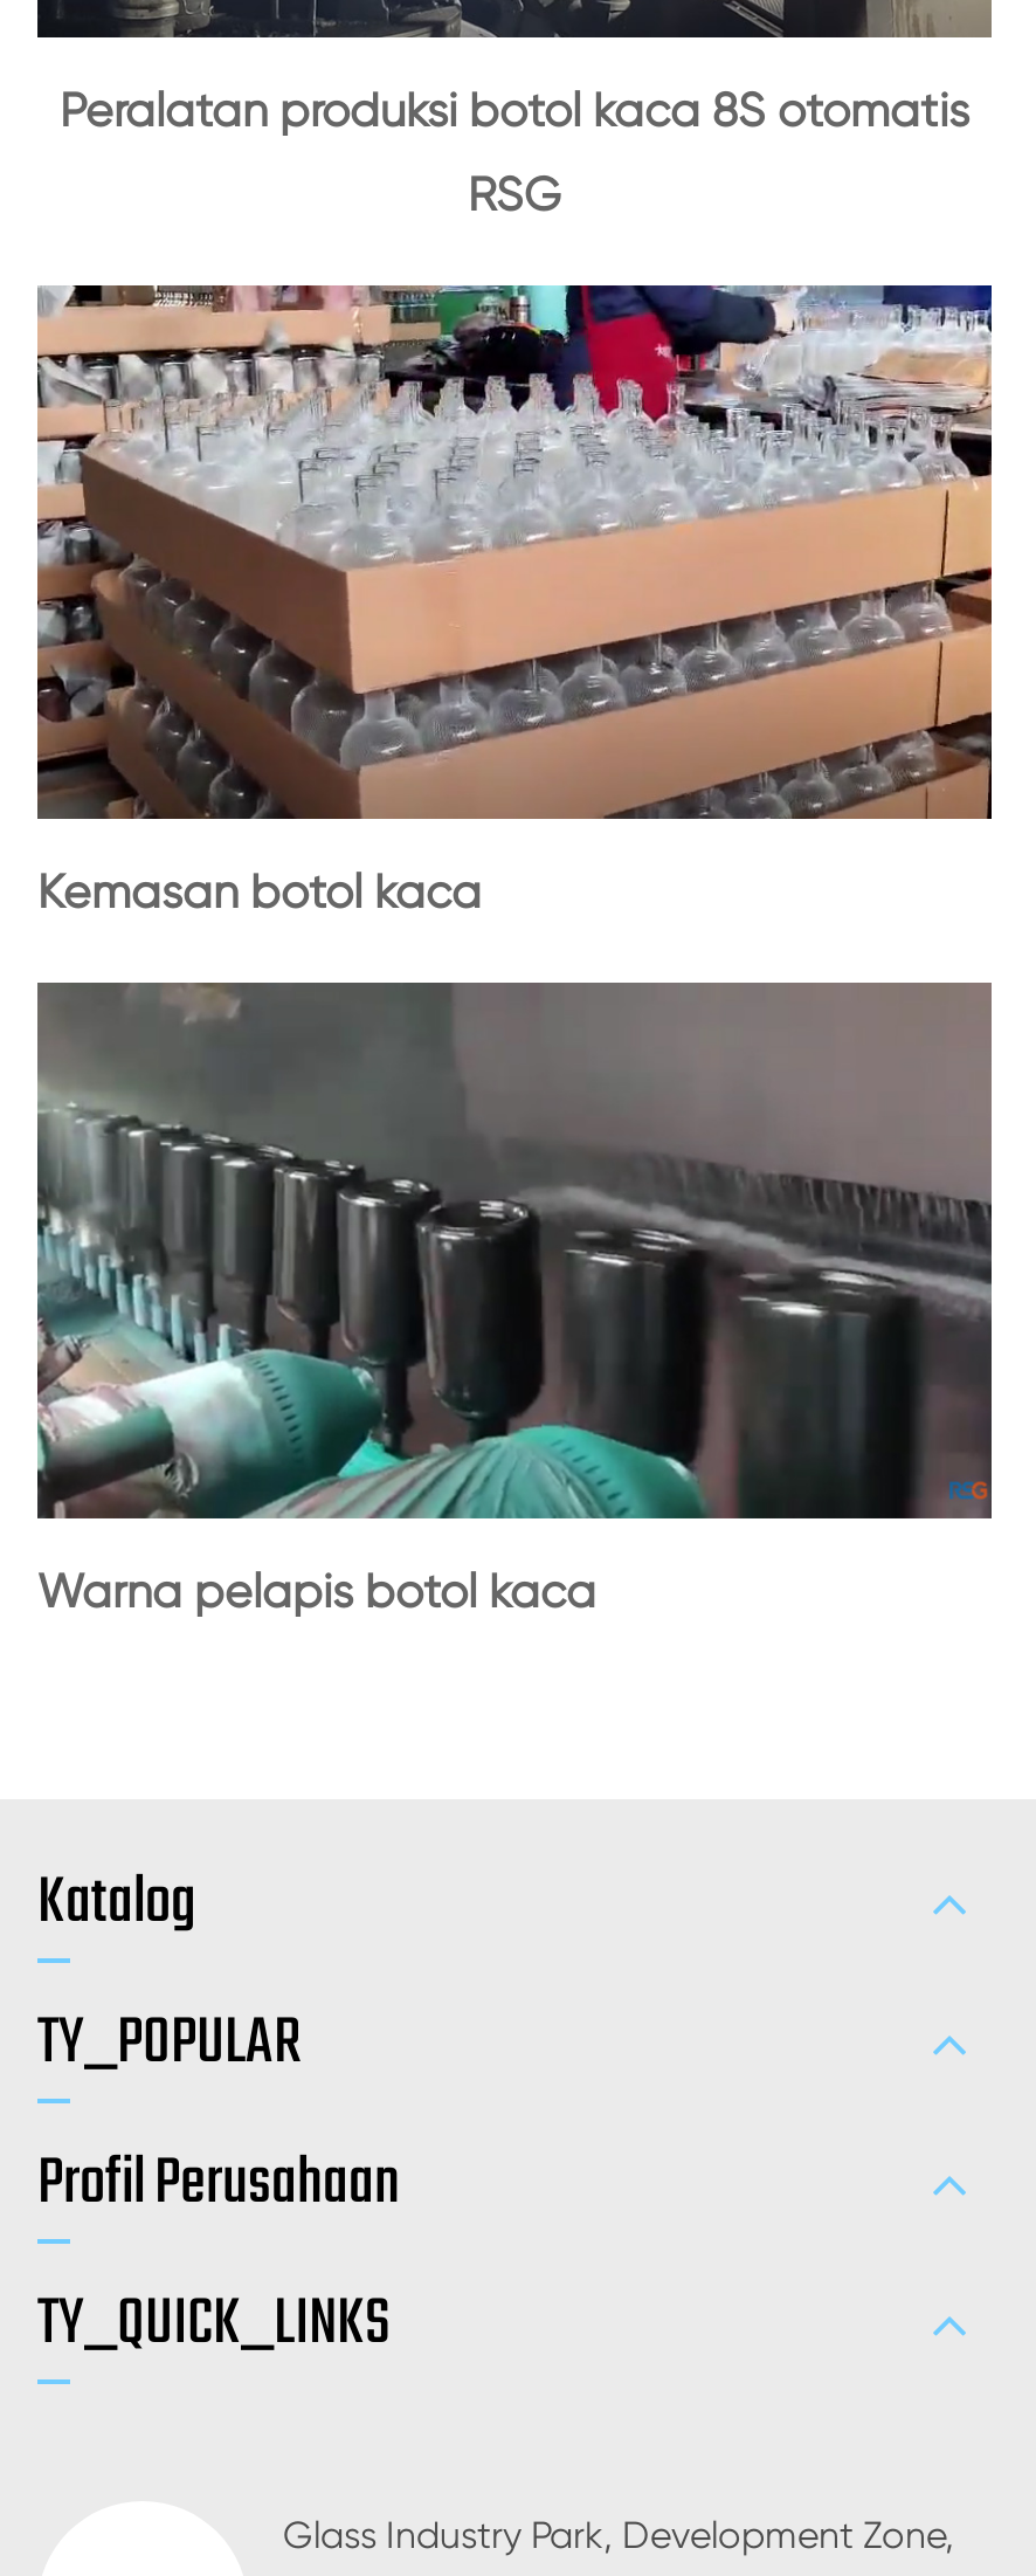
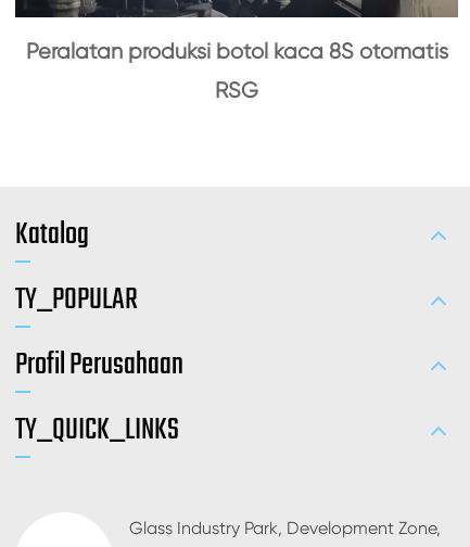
[35,283,994,920] [image] | Kemasan botol kaca -> none
[35,980,994,1618] [image] | Warna pelapis botol kaca -> none

